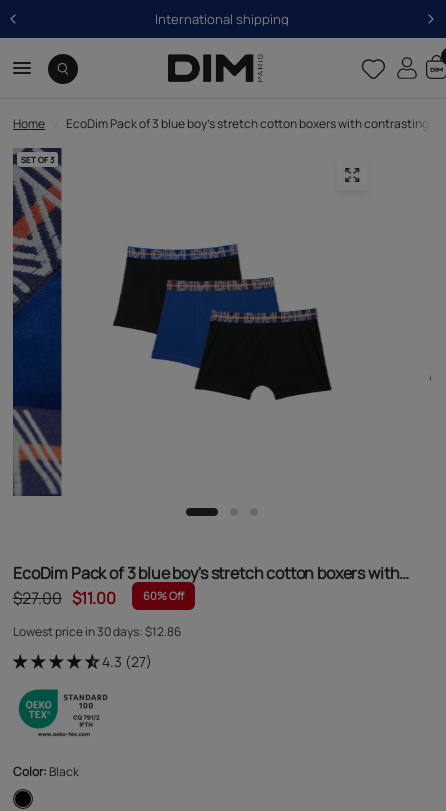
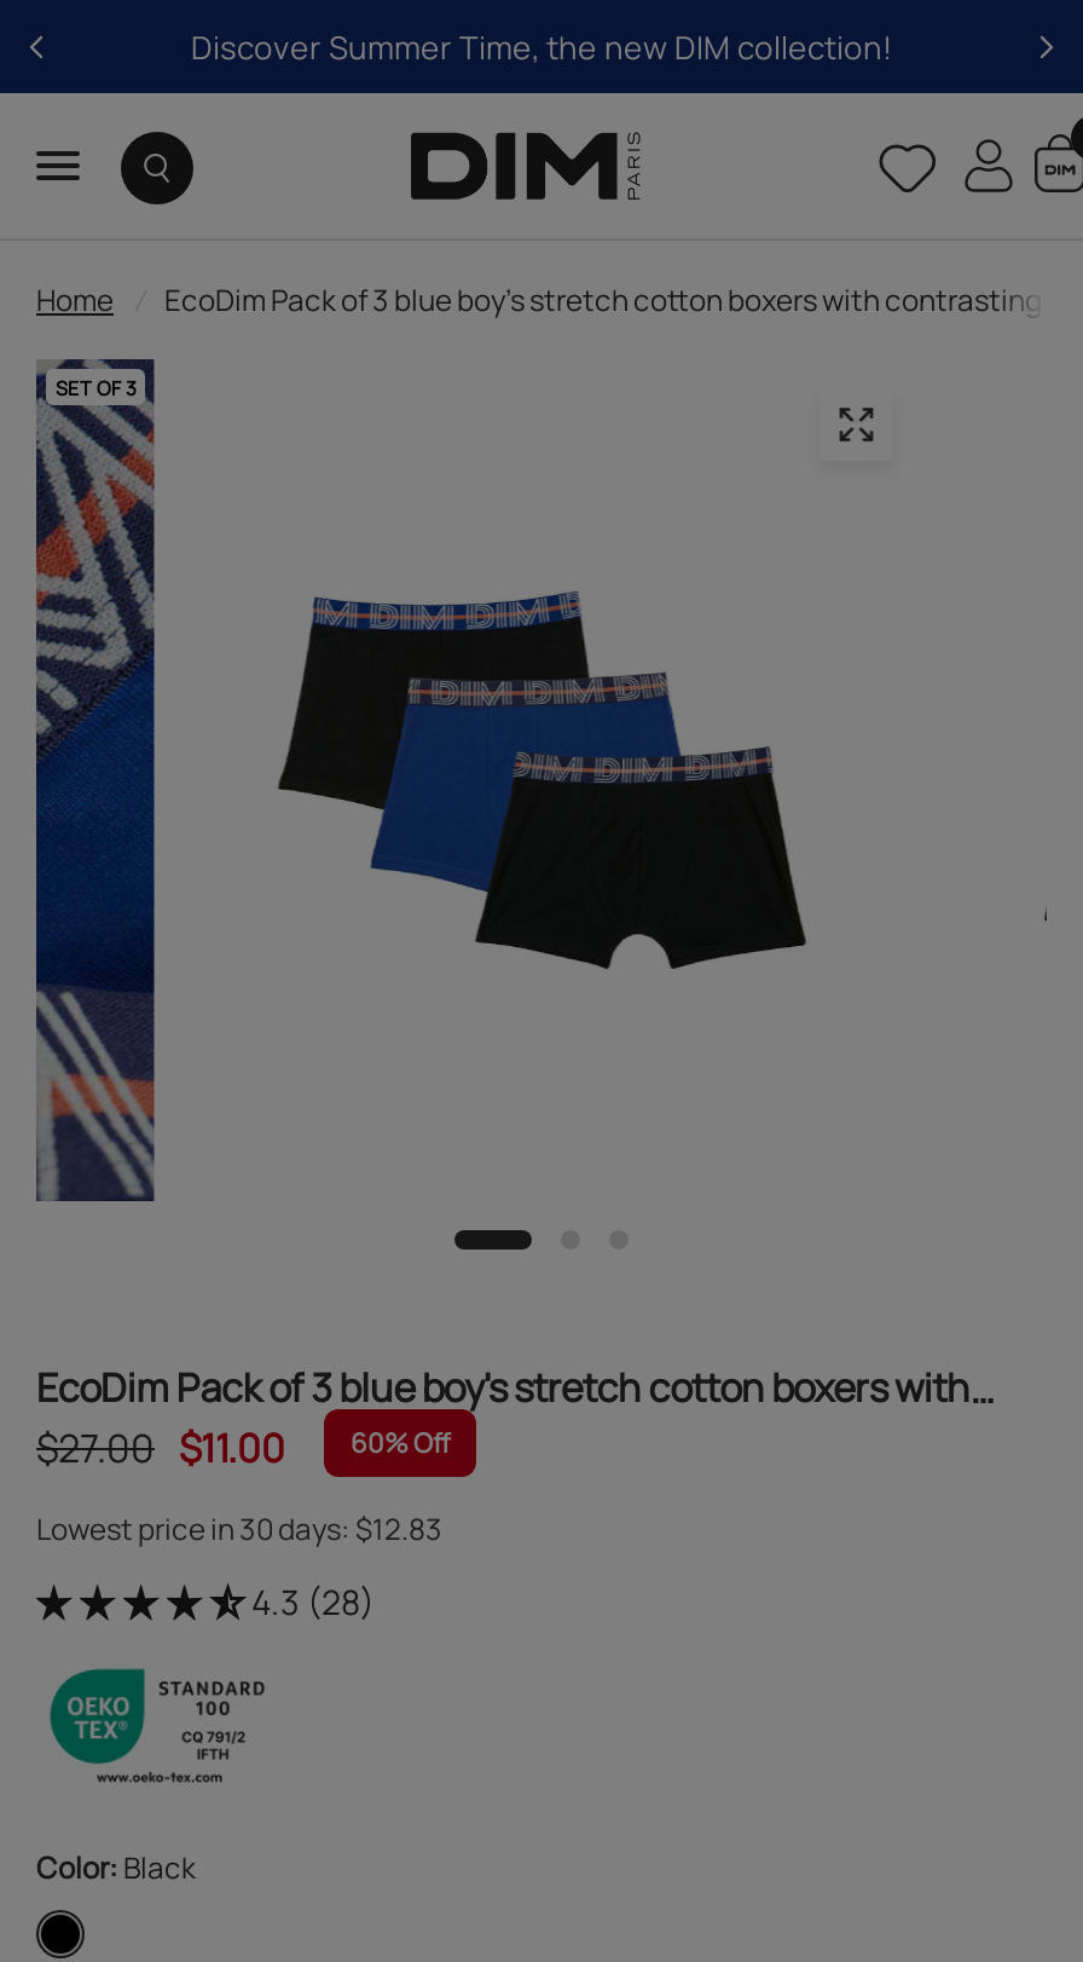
[155,9,289,27] International shipping -> [191,24,892,68] Discover Summer Time, the new DIM collection!
[13,623,181,640] Lowest price in 30 days: $12.86 -> [36,1509,442,1550] Lowest price in 30 days: $12.83
[102,652,152,671] 4.3 (27) -> [251,1579,375,1625] 4.3 (28)

